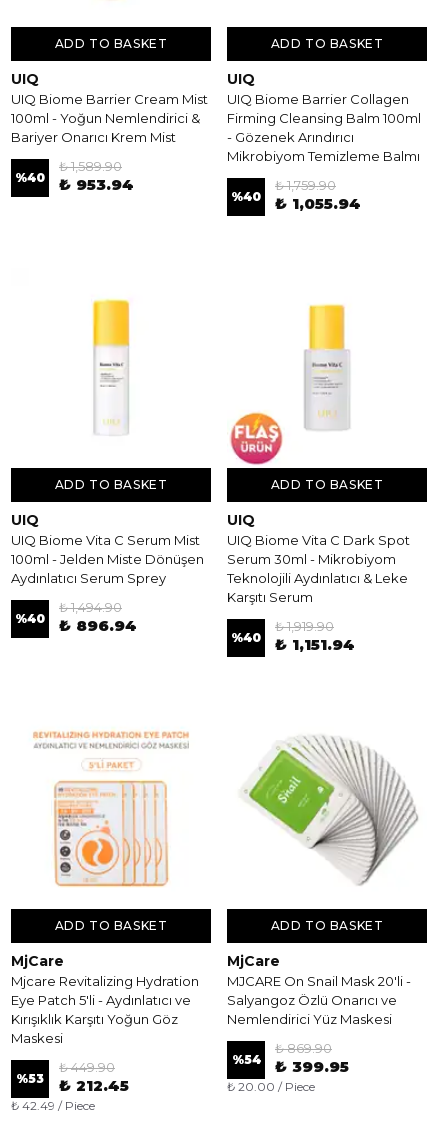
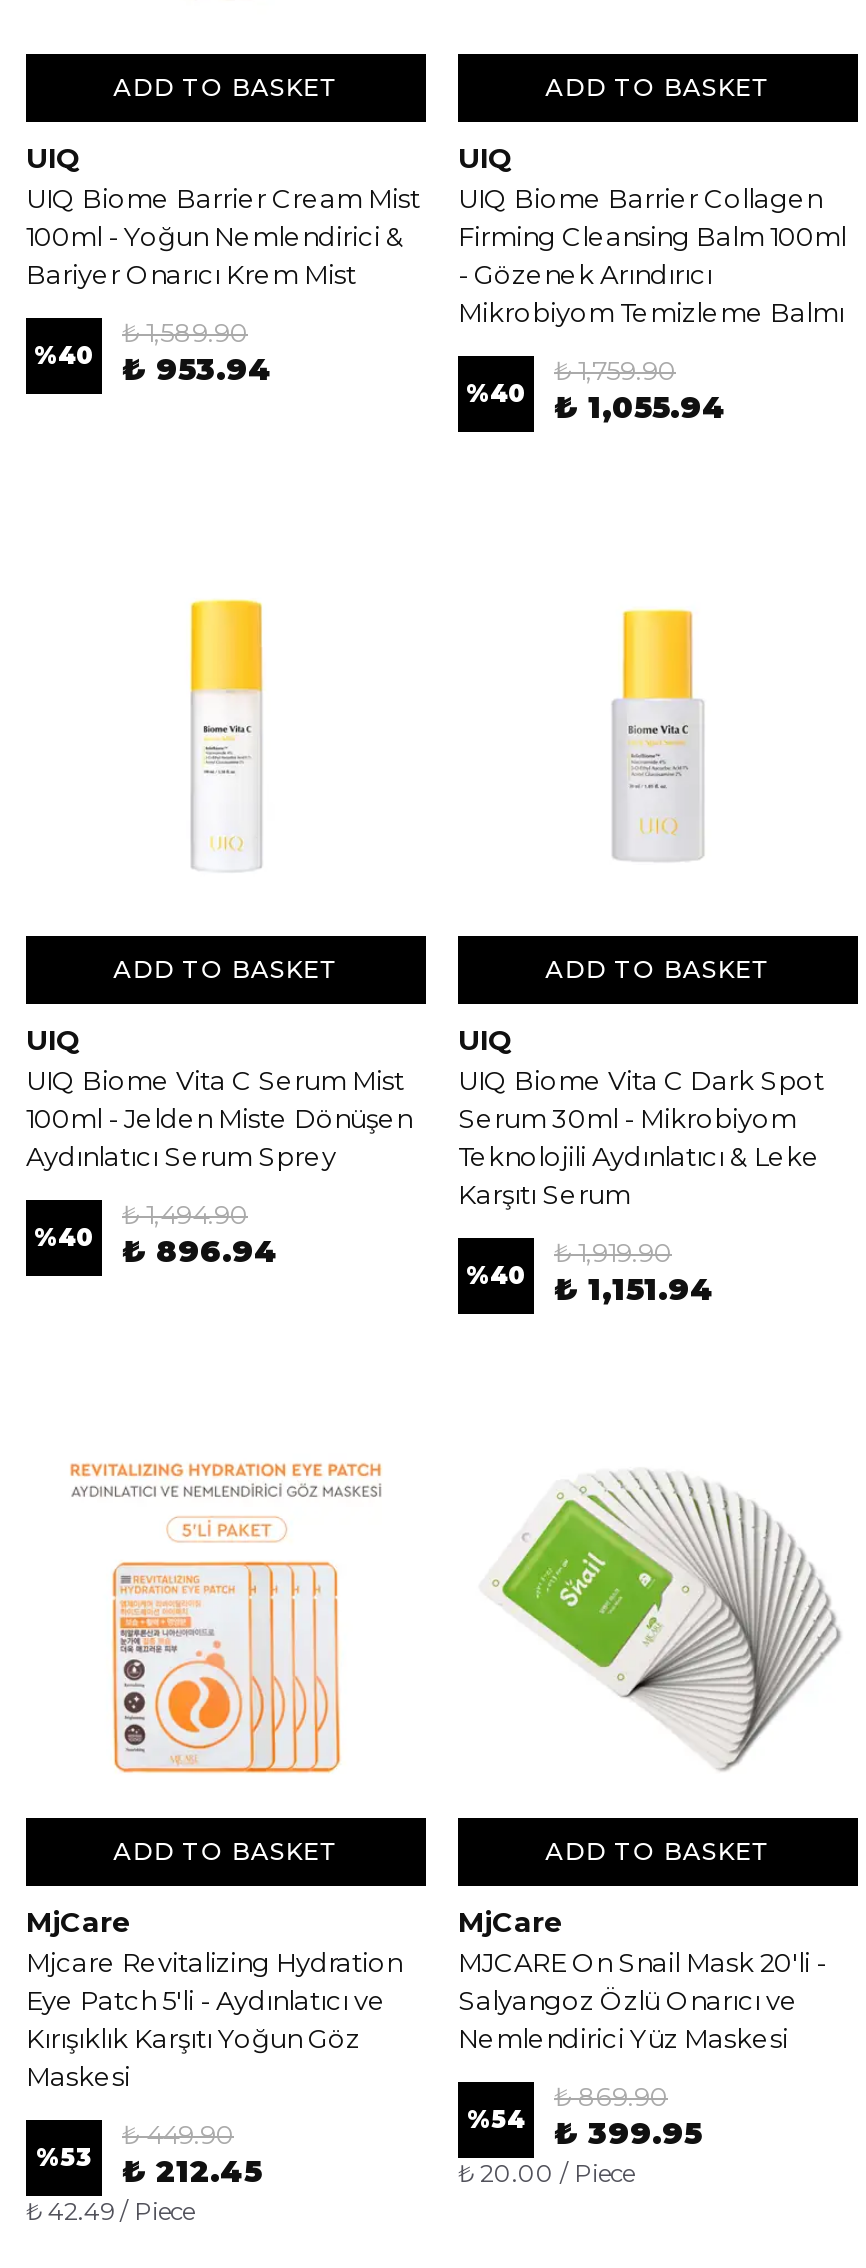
[230,412,283,465] [image] -> none

